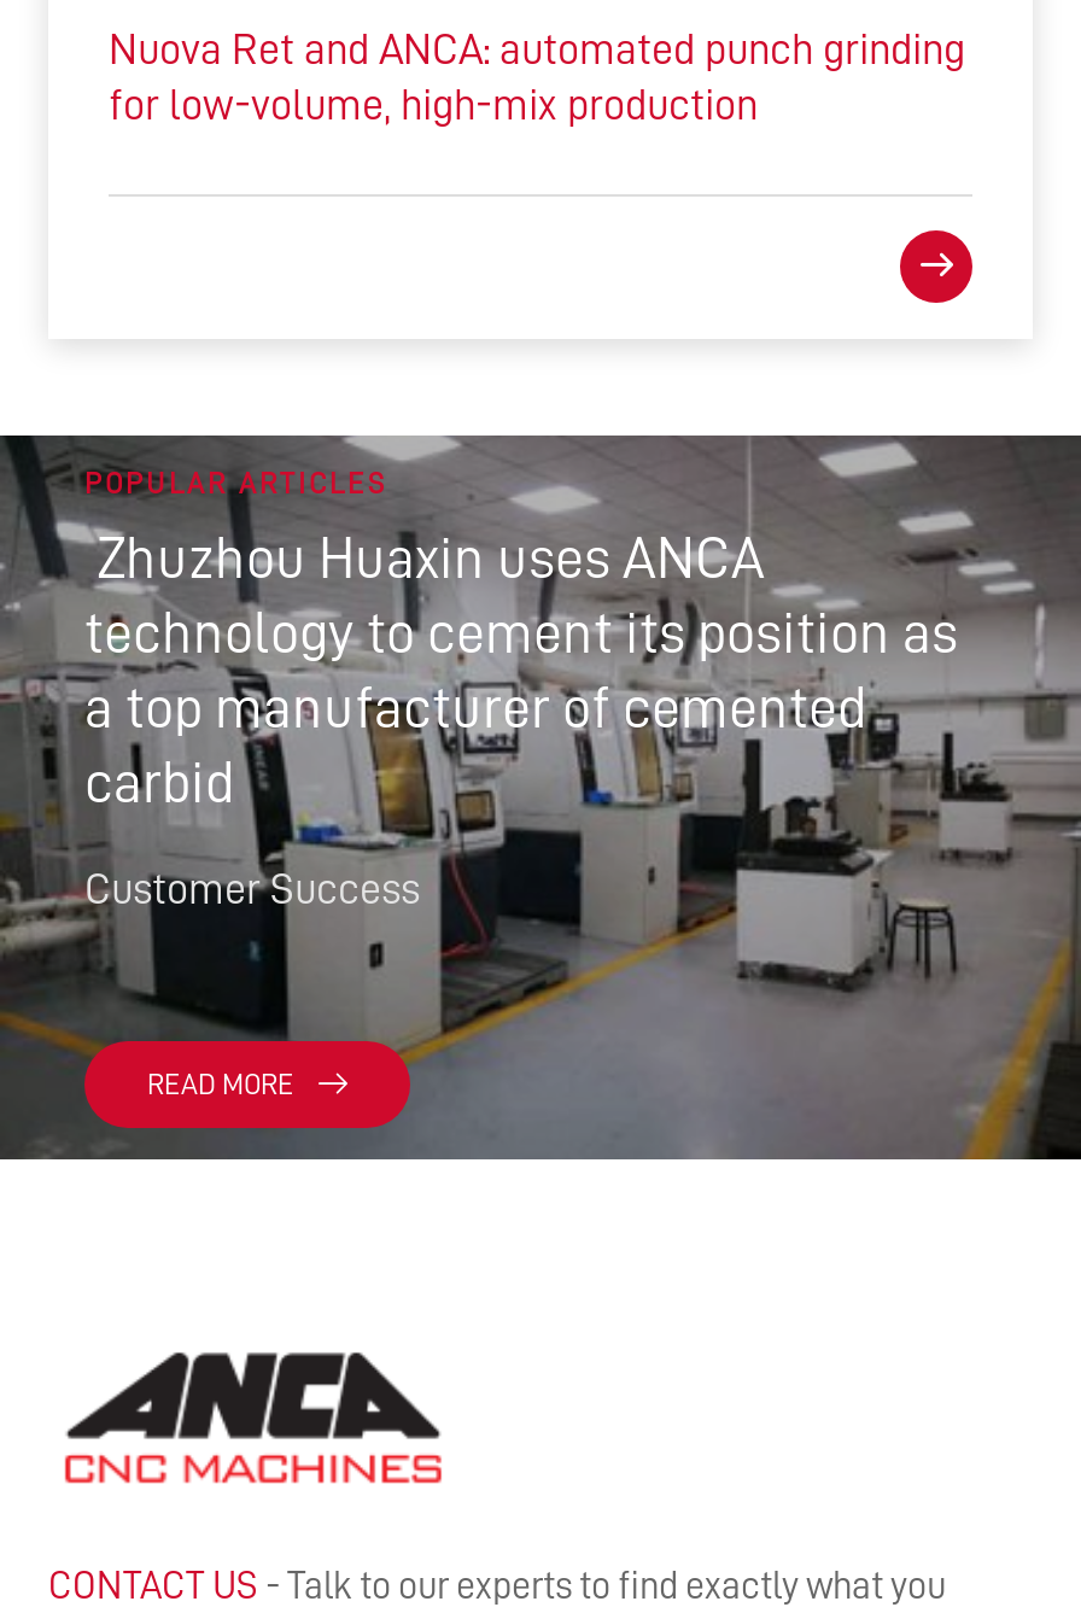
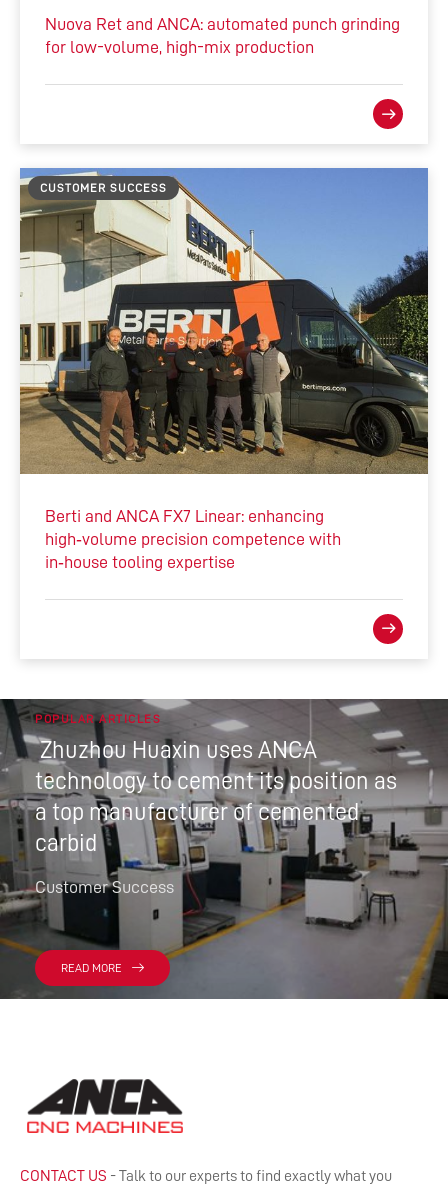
none -> [19,167,429,475] [image] | CUSTOMER SUCCESS
none -> [45,507,341,571] Berti and ANCA FX7 Linear: enhancing | high‑volume precision competence with | in‑house tooling expertise

